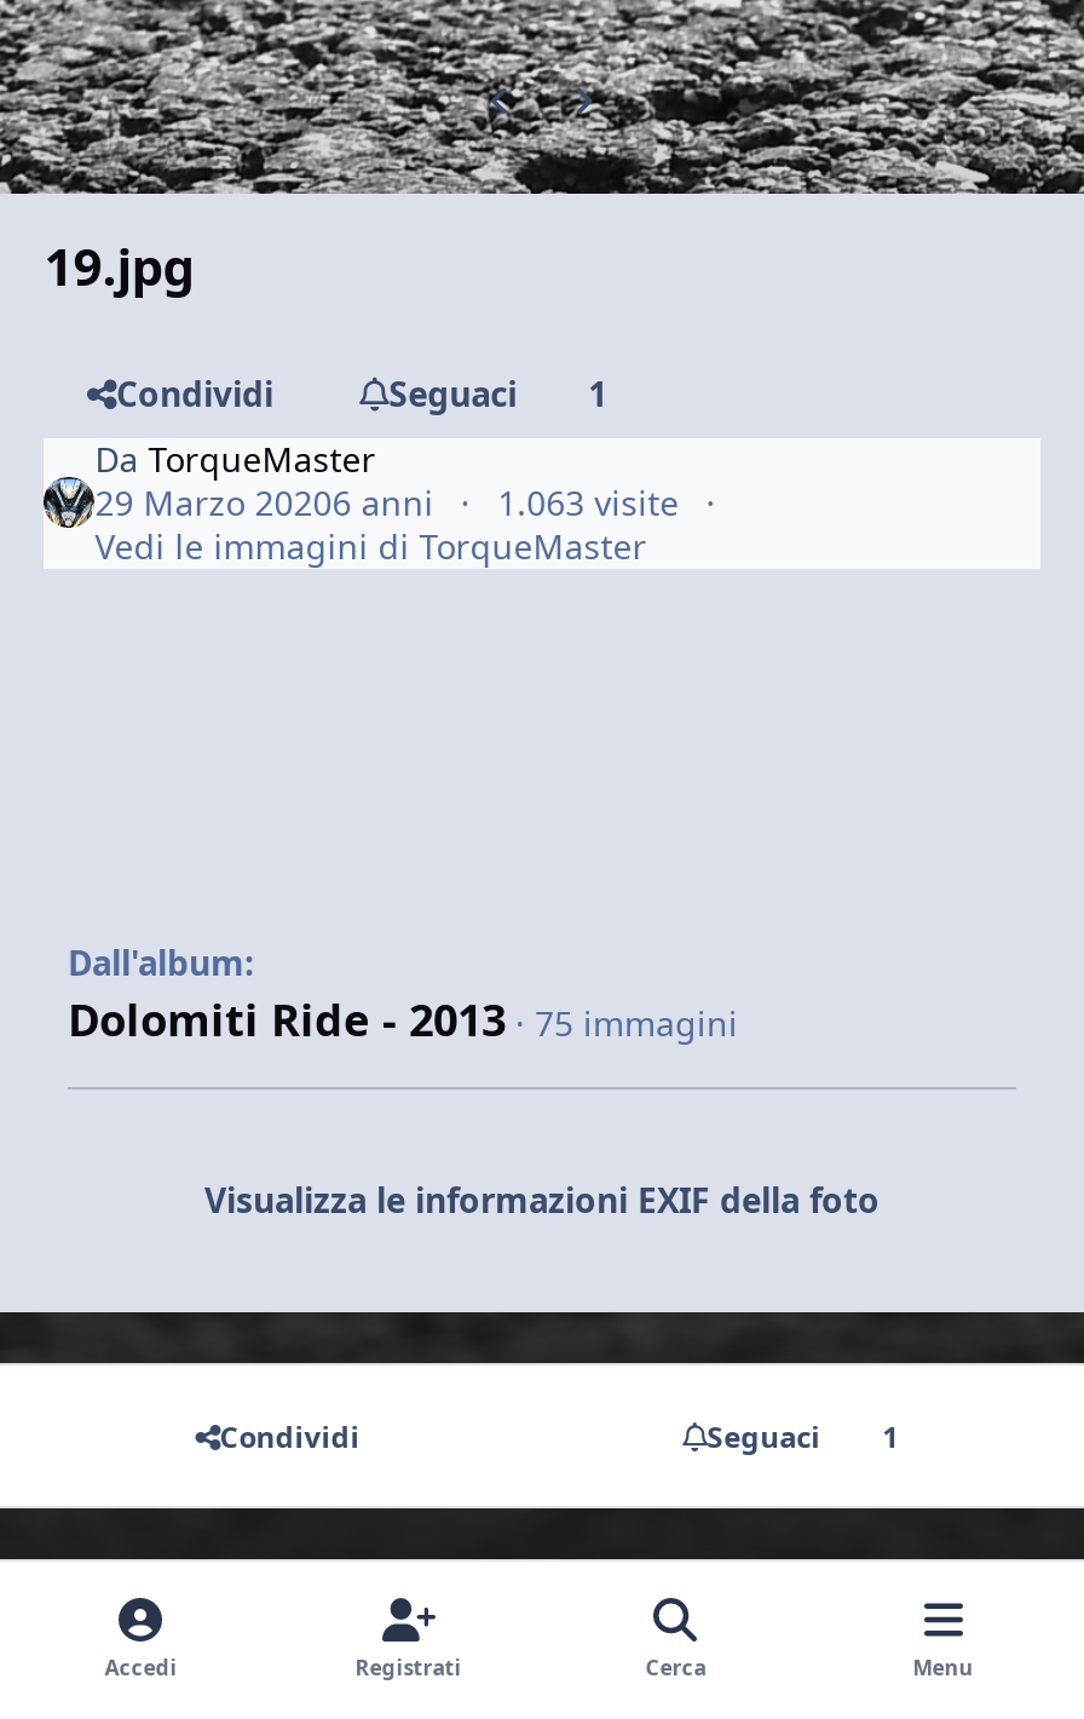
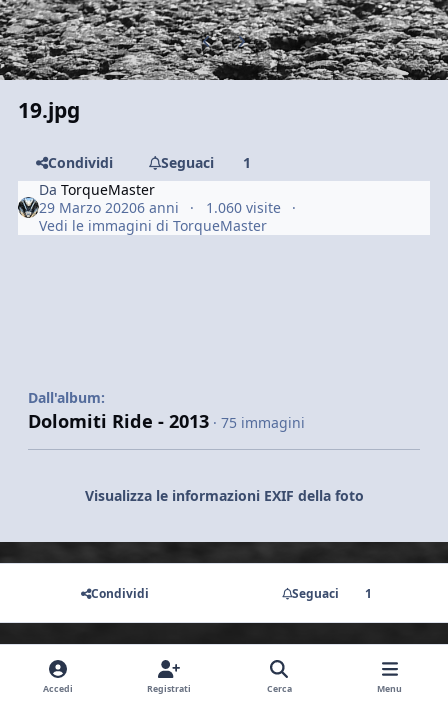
[95,478,679,524] 29 Marzo 20206 anni 1.063 visite -> [39,197,281,216] 29 Marzo 20206 anni 1.060 visite

